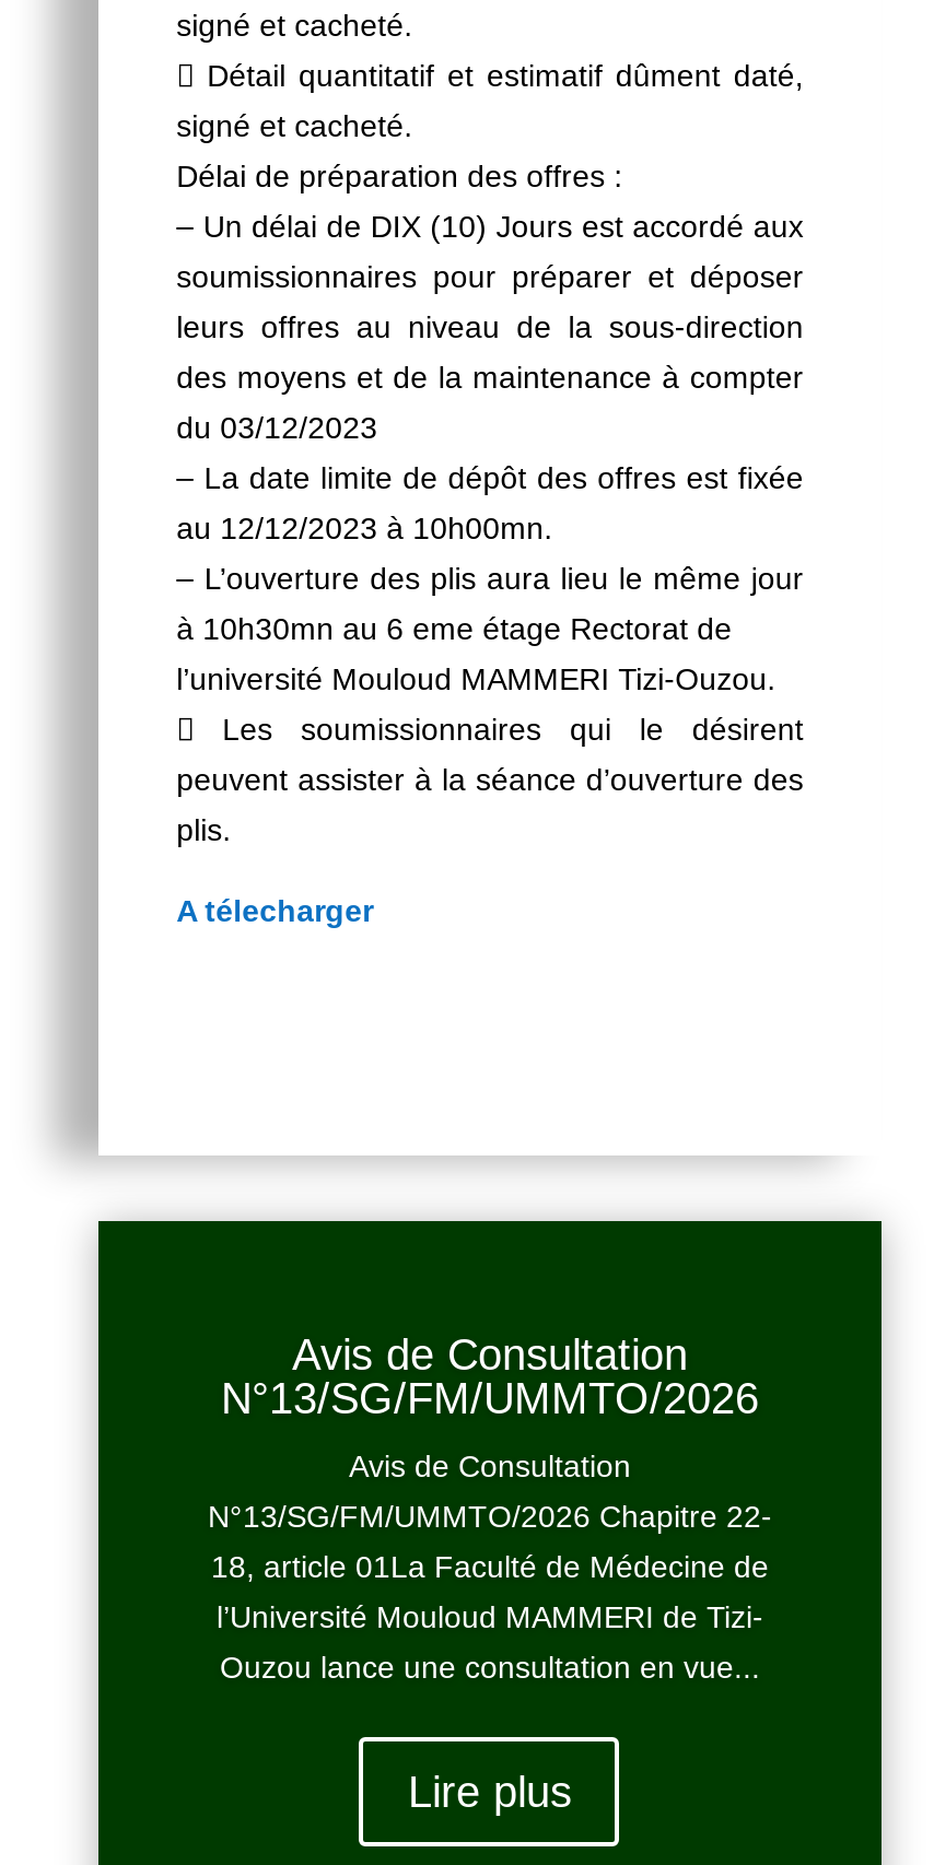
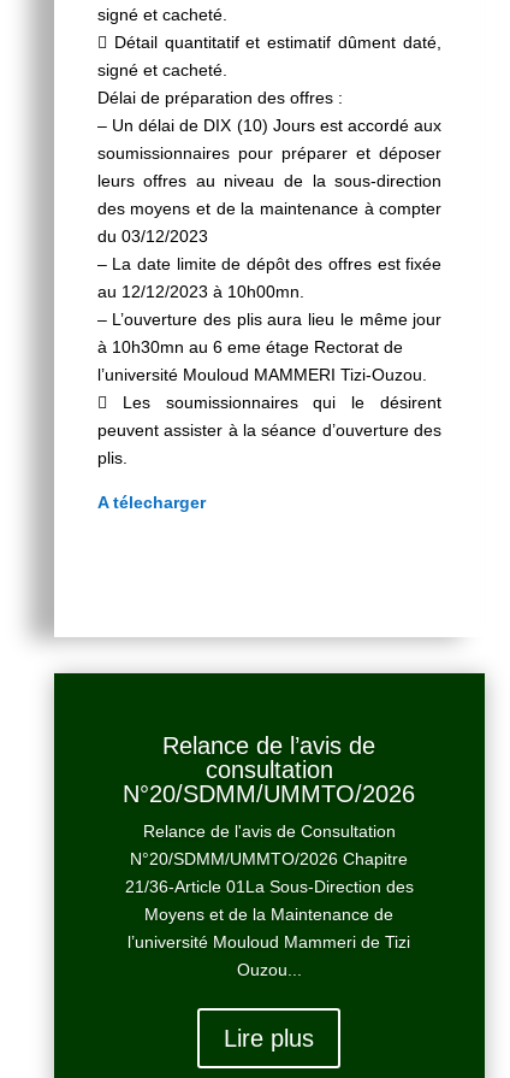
[221,1330,759,1422] Avis de Consultation | N°13/SG/FM/UMMTO/2026 -> [123,733,416,807] Relance de l’avis de | consultation | N°20/SDMM/UMMTO/2026
[208,1448,772,1684] Avis de Consultation | N°13/SG/FM/UMMTO/2026 Chapitre 22- | 18, article 01La Faculté de Médecine de | l’Université Mouloud MAMMERI de Tizi- | Ouzou lance une consultation en vue... -> [125,822,414,980] Relance de l'avis de Consultation | N°20/SDMM/UMMTO/2026 Chapitre | 21/36-Article 01La Sous-Direction des | Moyens et de la Maintenance de | l’université Mouloud Mammeri de Tizi | Ouzou...

